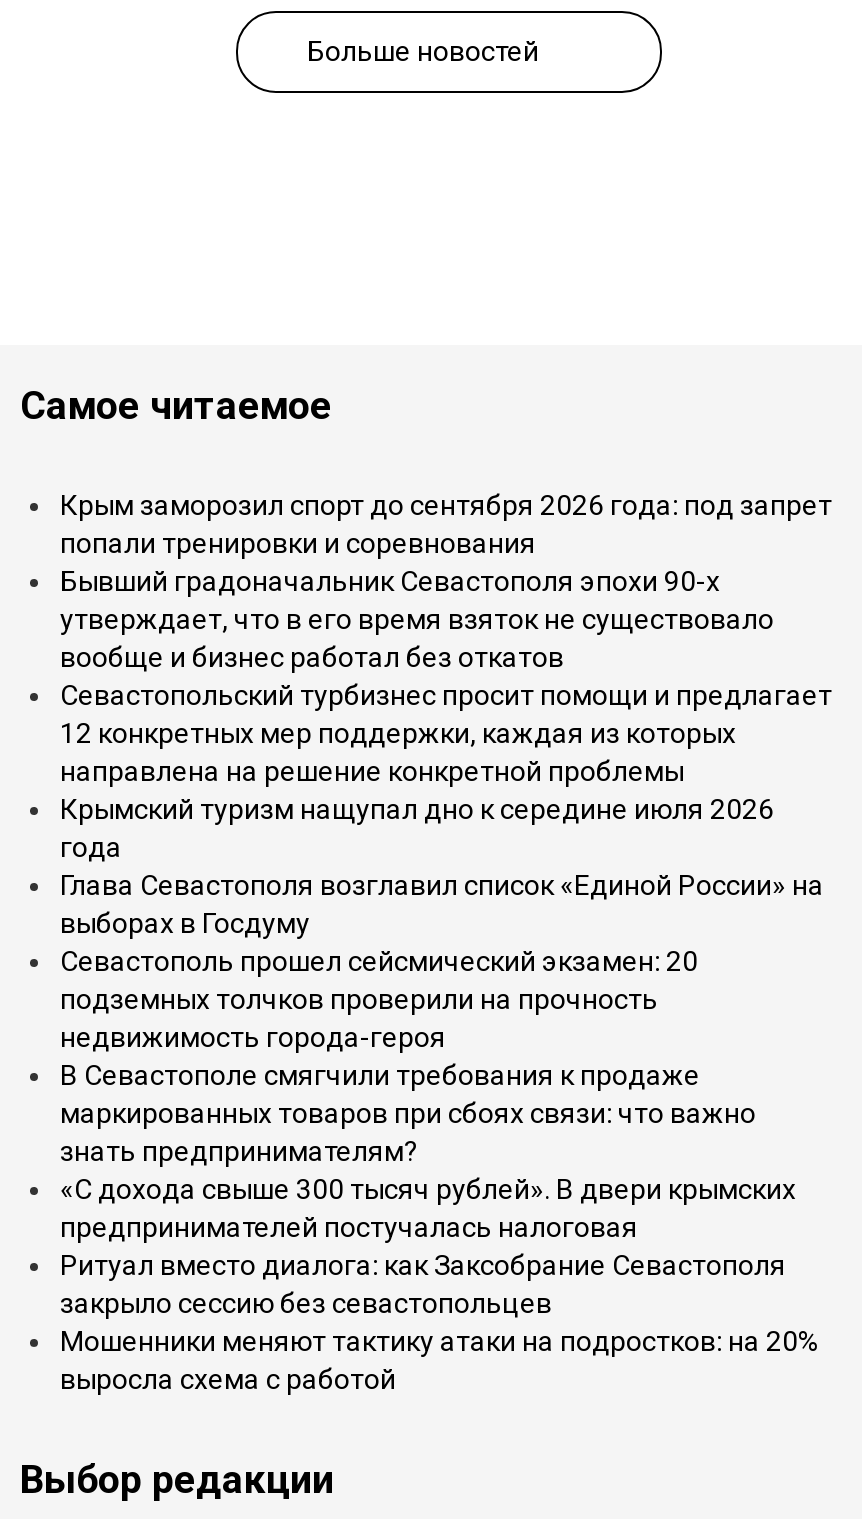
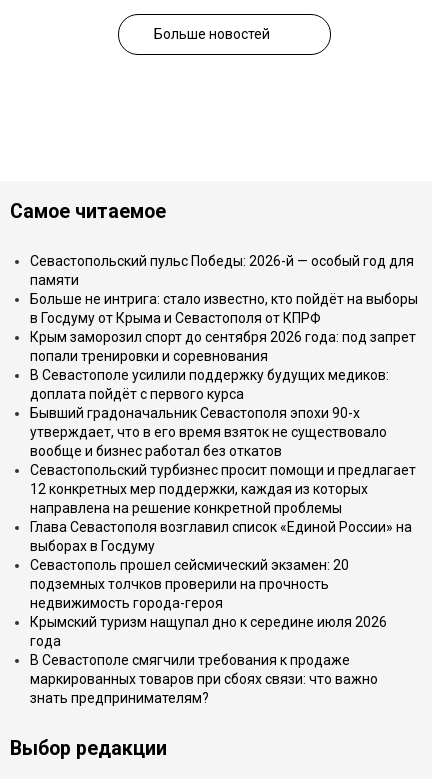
none -> [30,253,418,326] Севастопольский пульс Победы: 2026-й — особый год для | памяти | Больше не интрига: стало известно, кто пойдёт на выборы | в Госдуму от Крыма и Севастополя от КПРФ
moved [60,489,832,559] -> [30,329,416,364]: Крым заморозил спорт до сентября 2026 года: под запрет | попали тренировки и соревнования
none -> [30,367,389,402] В Севастополе усилили поддержку будущих медиков: | доплата пойдёт с первого курса
moved [60,565,832,787] -> [30,405,416,516]: Бывший градоначальник Севастополя эпохи 90-х | утверждает, что в его время взяток не существовало | вообще и бизнес работал без откатов | Севастопольский турбизнес просит помощи и предлагает | 12 конкретных мер поддержки, каждая из которых | направлена на решение конкретной проблемы
moved [60,793,774,863] -> [30,614,387,649]: Крымский туризм нащупал дно к середине июля 2026 | года
moved [60,869,824,1053] -> [30,519,412,611]: Глава Севастополя возглавил список «Единой России» на | выборах в Госдуму | Севастополь прошел сейсмический экзамен: 20 | подземных толчков проверили на прочность | недвижимость города-героя
moved [60,1059,756,1167] -> [30,652,378,706]: В Севастополе смягчили требования к продаже | маркированных товаров при сбоях связи: что важно | знать предпринимателям?
[60,1173,820,1395] «С дохода свыше 300 тысяч рублей». В двери крымских | предпринимателей постучалась налоговая | Ритуал вместо диалога: как Заксобрание Севастополя | закрыло сессию без севастопольцев | Мошенники меняют тактику атаки на подростков: на 20% | выросла схема с работой -> none

